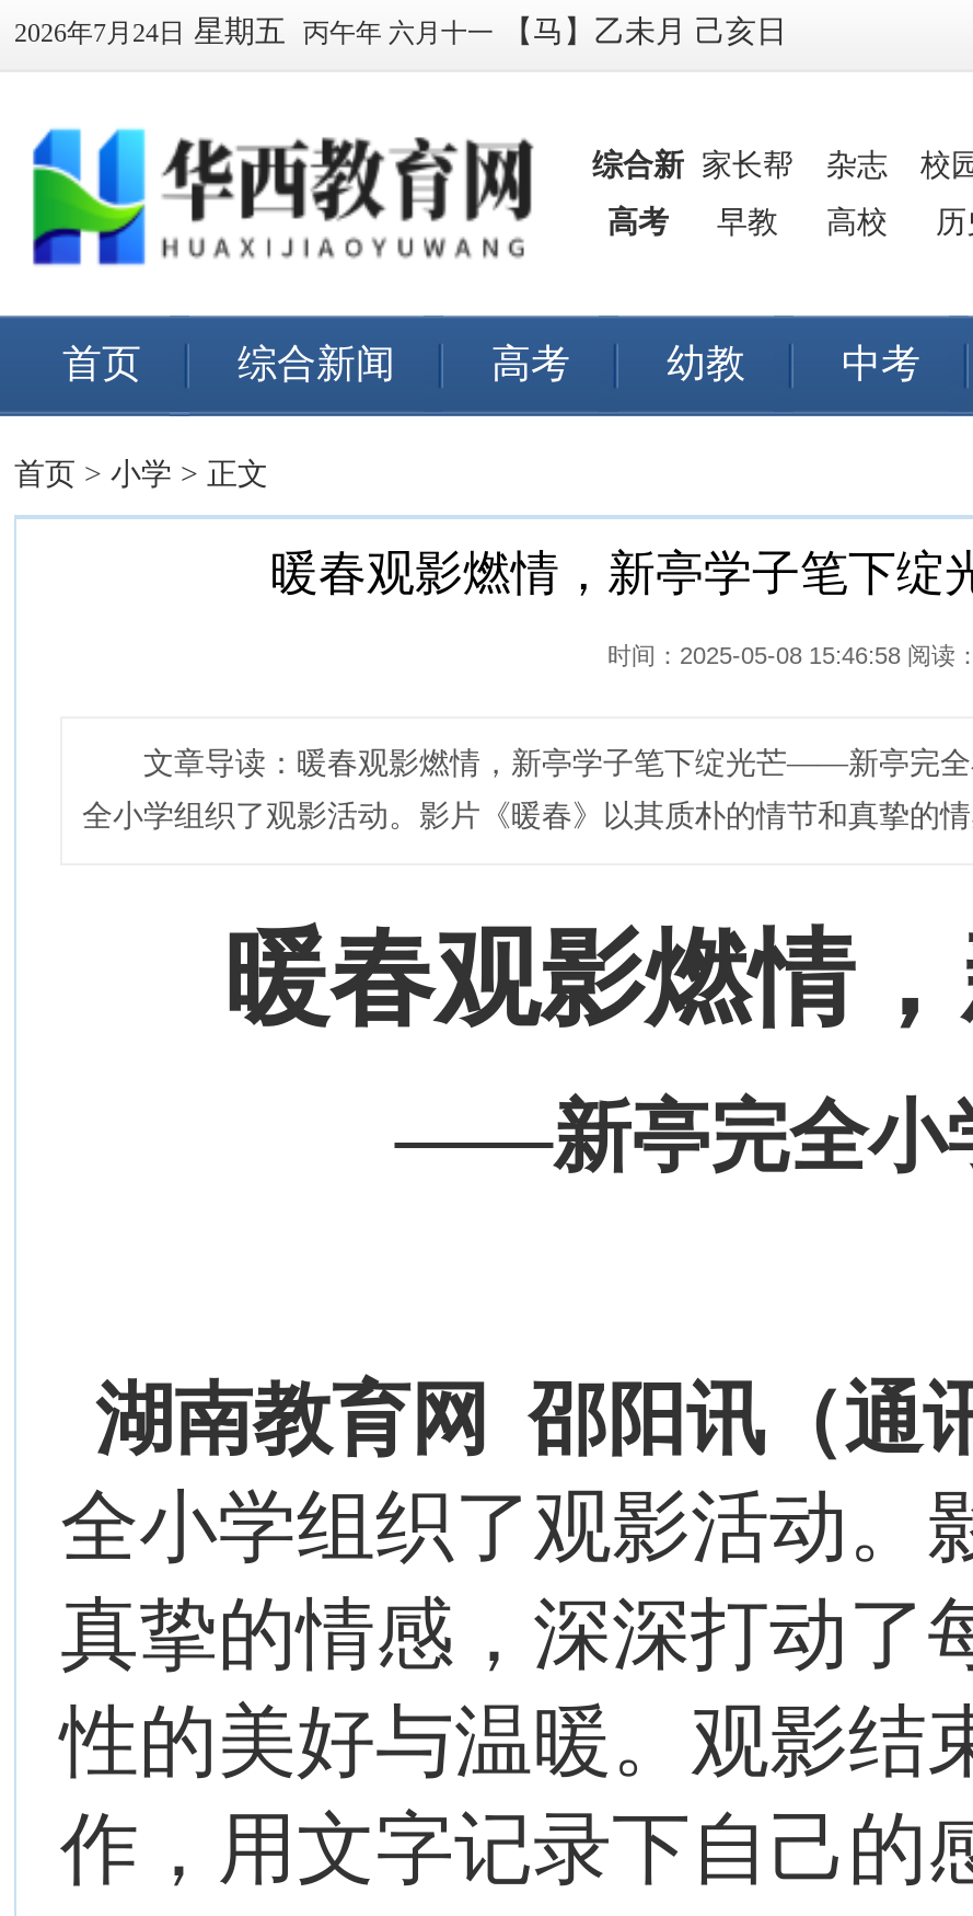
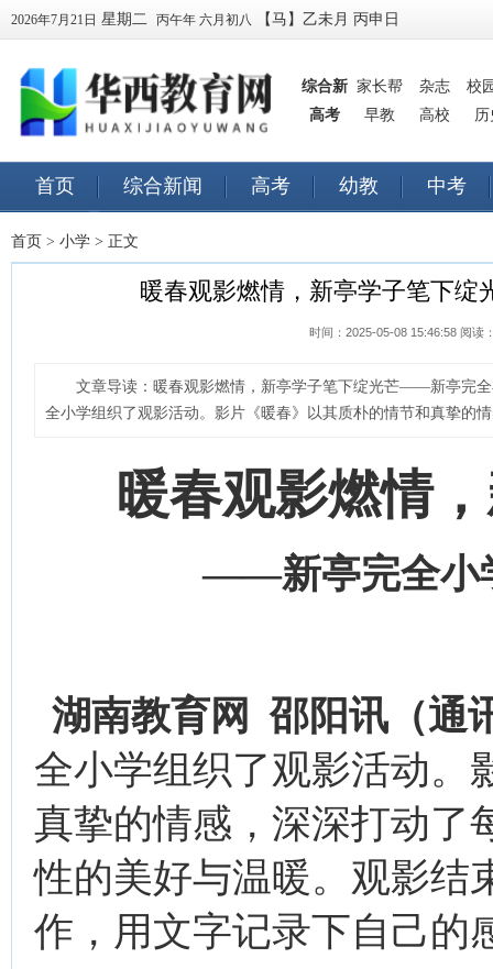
[14,15,787,48] 2026年7月24日星期五丙午年 六月十一 【马】乙未月 己亥日 -> [11,11,399,27] 2026年7月21日星期二丙午年 六月初八 【马】乙未月 丙申日

